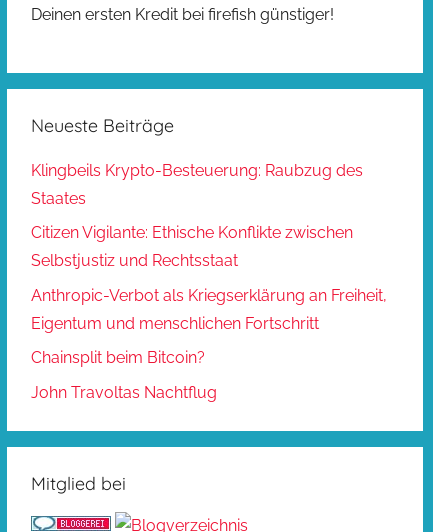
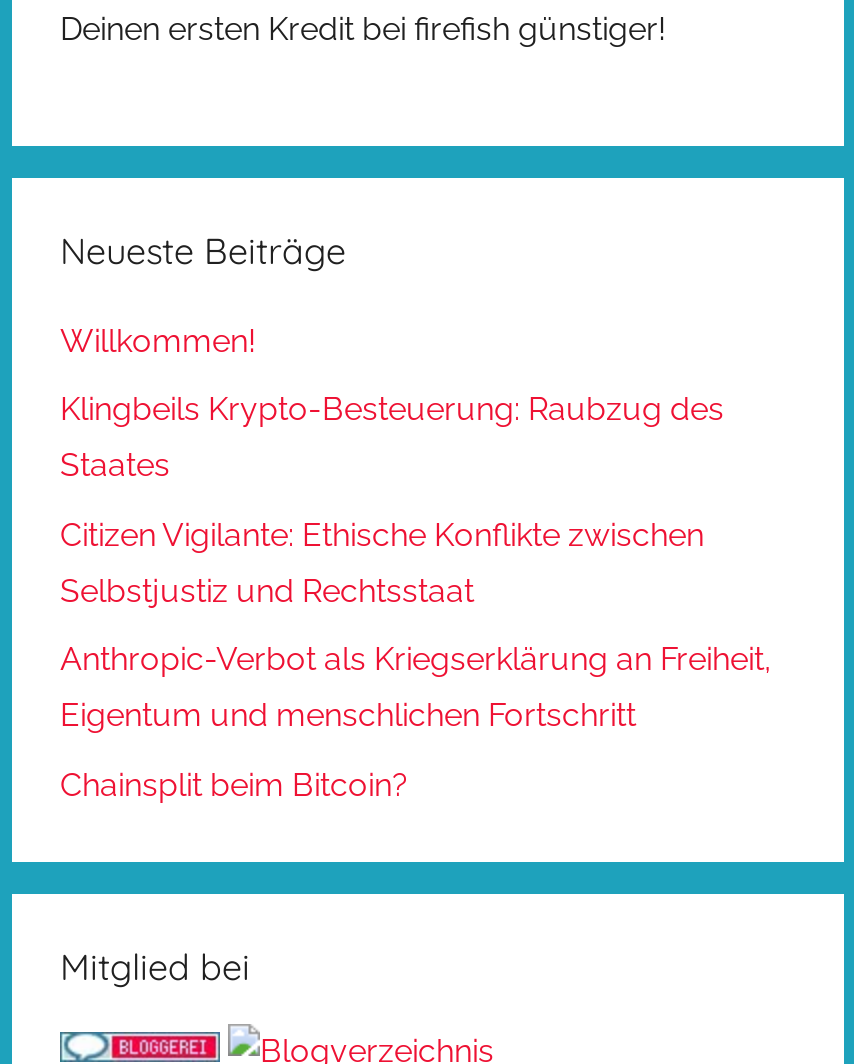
none -> [60,322,256,360] Willkommen!
moved [31,161,387,367] -> [60,391,772,803]: Klingbeils Krypto-Besteuerung: Raubzug des | Staates | Citizen Vigilante: Ethische Konflikte zwischen | Selbstjustiz und Rechtsstaat | Anthropic-Verbot als Kriegserklärung an Freiheit, | Eigentum und menschlichen Fortschritt | Chainsplit beim Bitcoin?
[31,383,217,402] John Travoltas Nachtflug -> none

